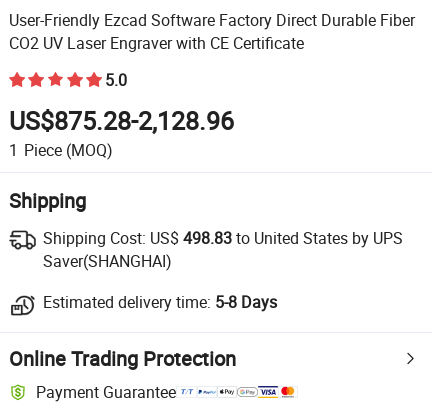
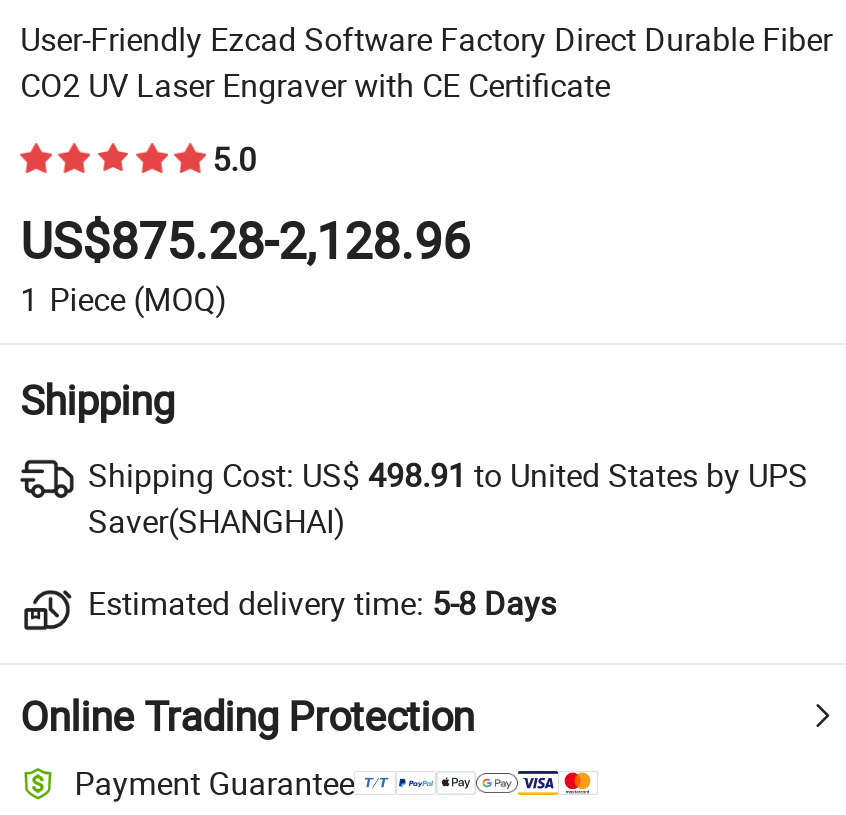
[43,227,403,249] Shipping Cost: US$498.83 to United States by UPS -> [88,454,808,498] Shipping Cost: US$498.91 to United States by UPS

